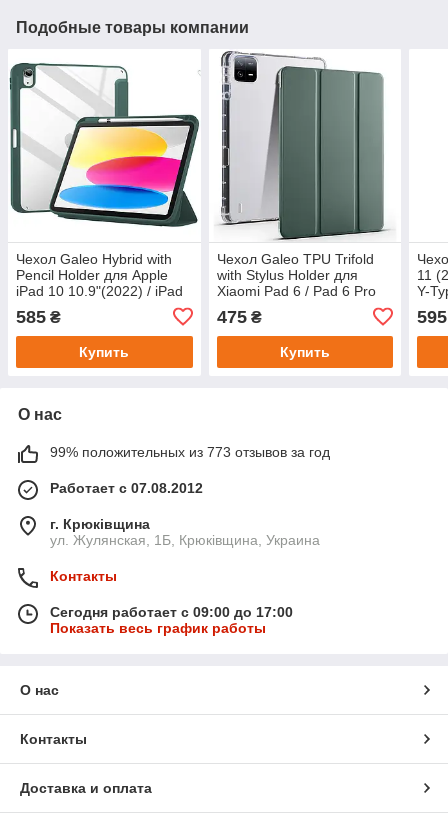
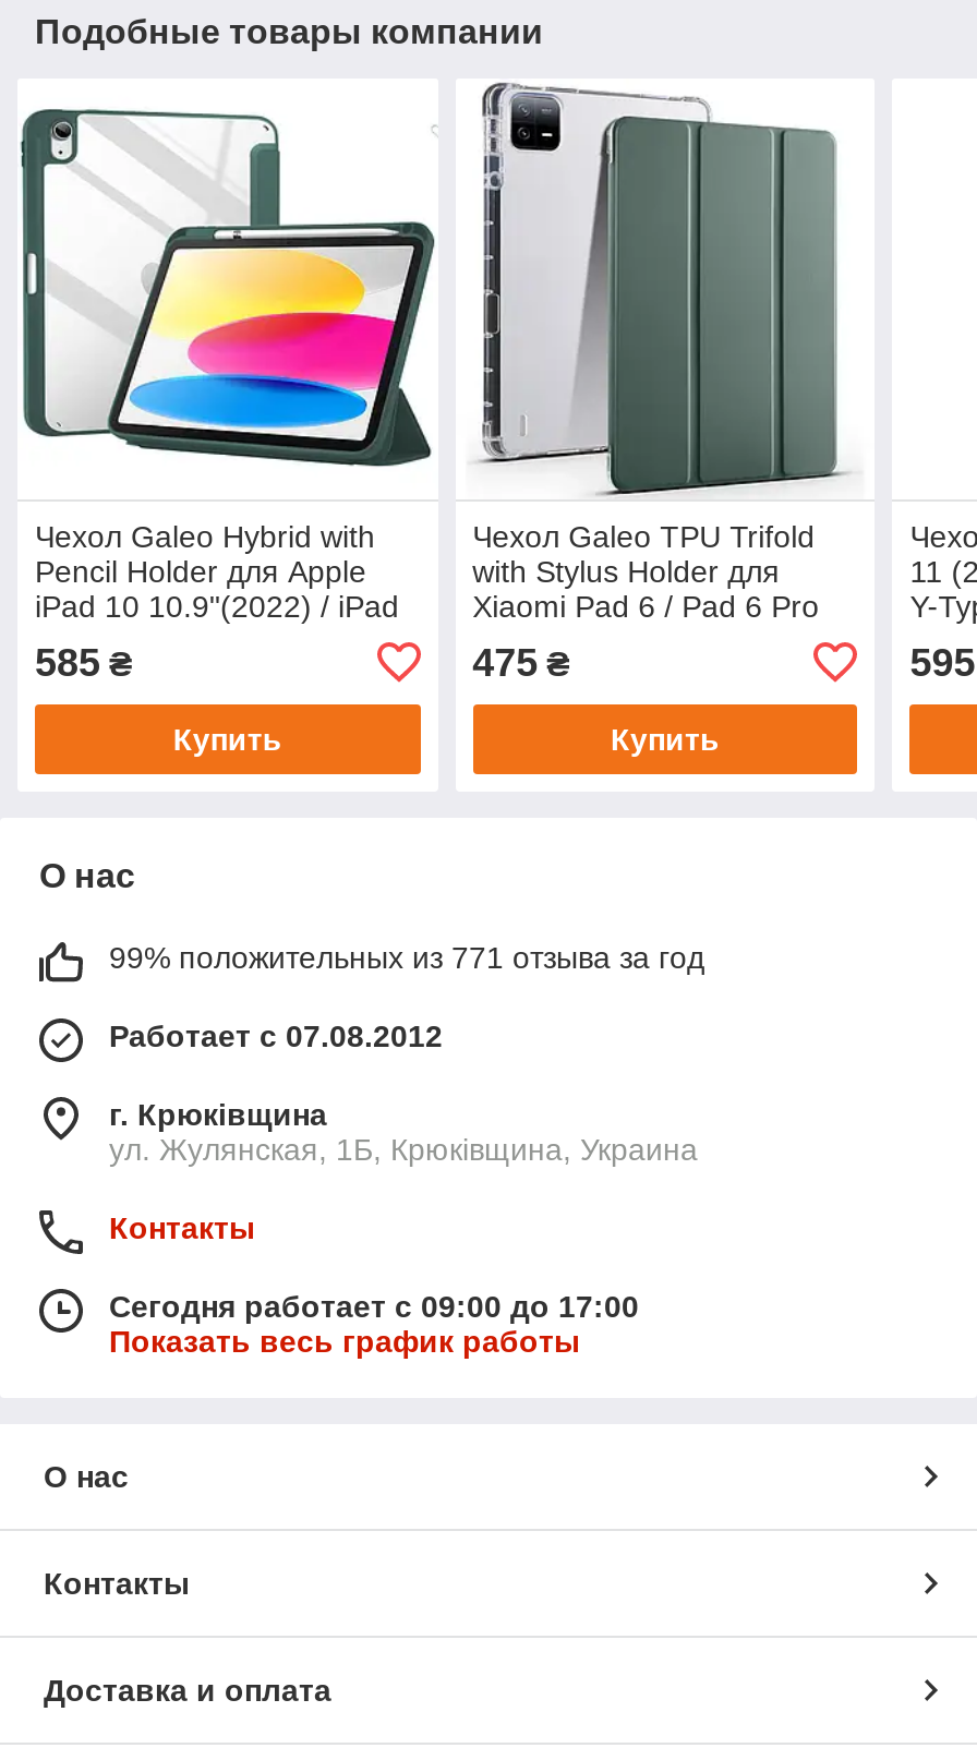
[50,444,330,460] 99% положительных из 773 отзывов за год -> [109,940,704,974] 99% положительных из 771 отзыва за год

